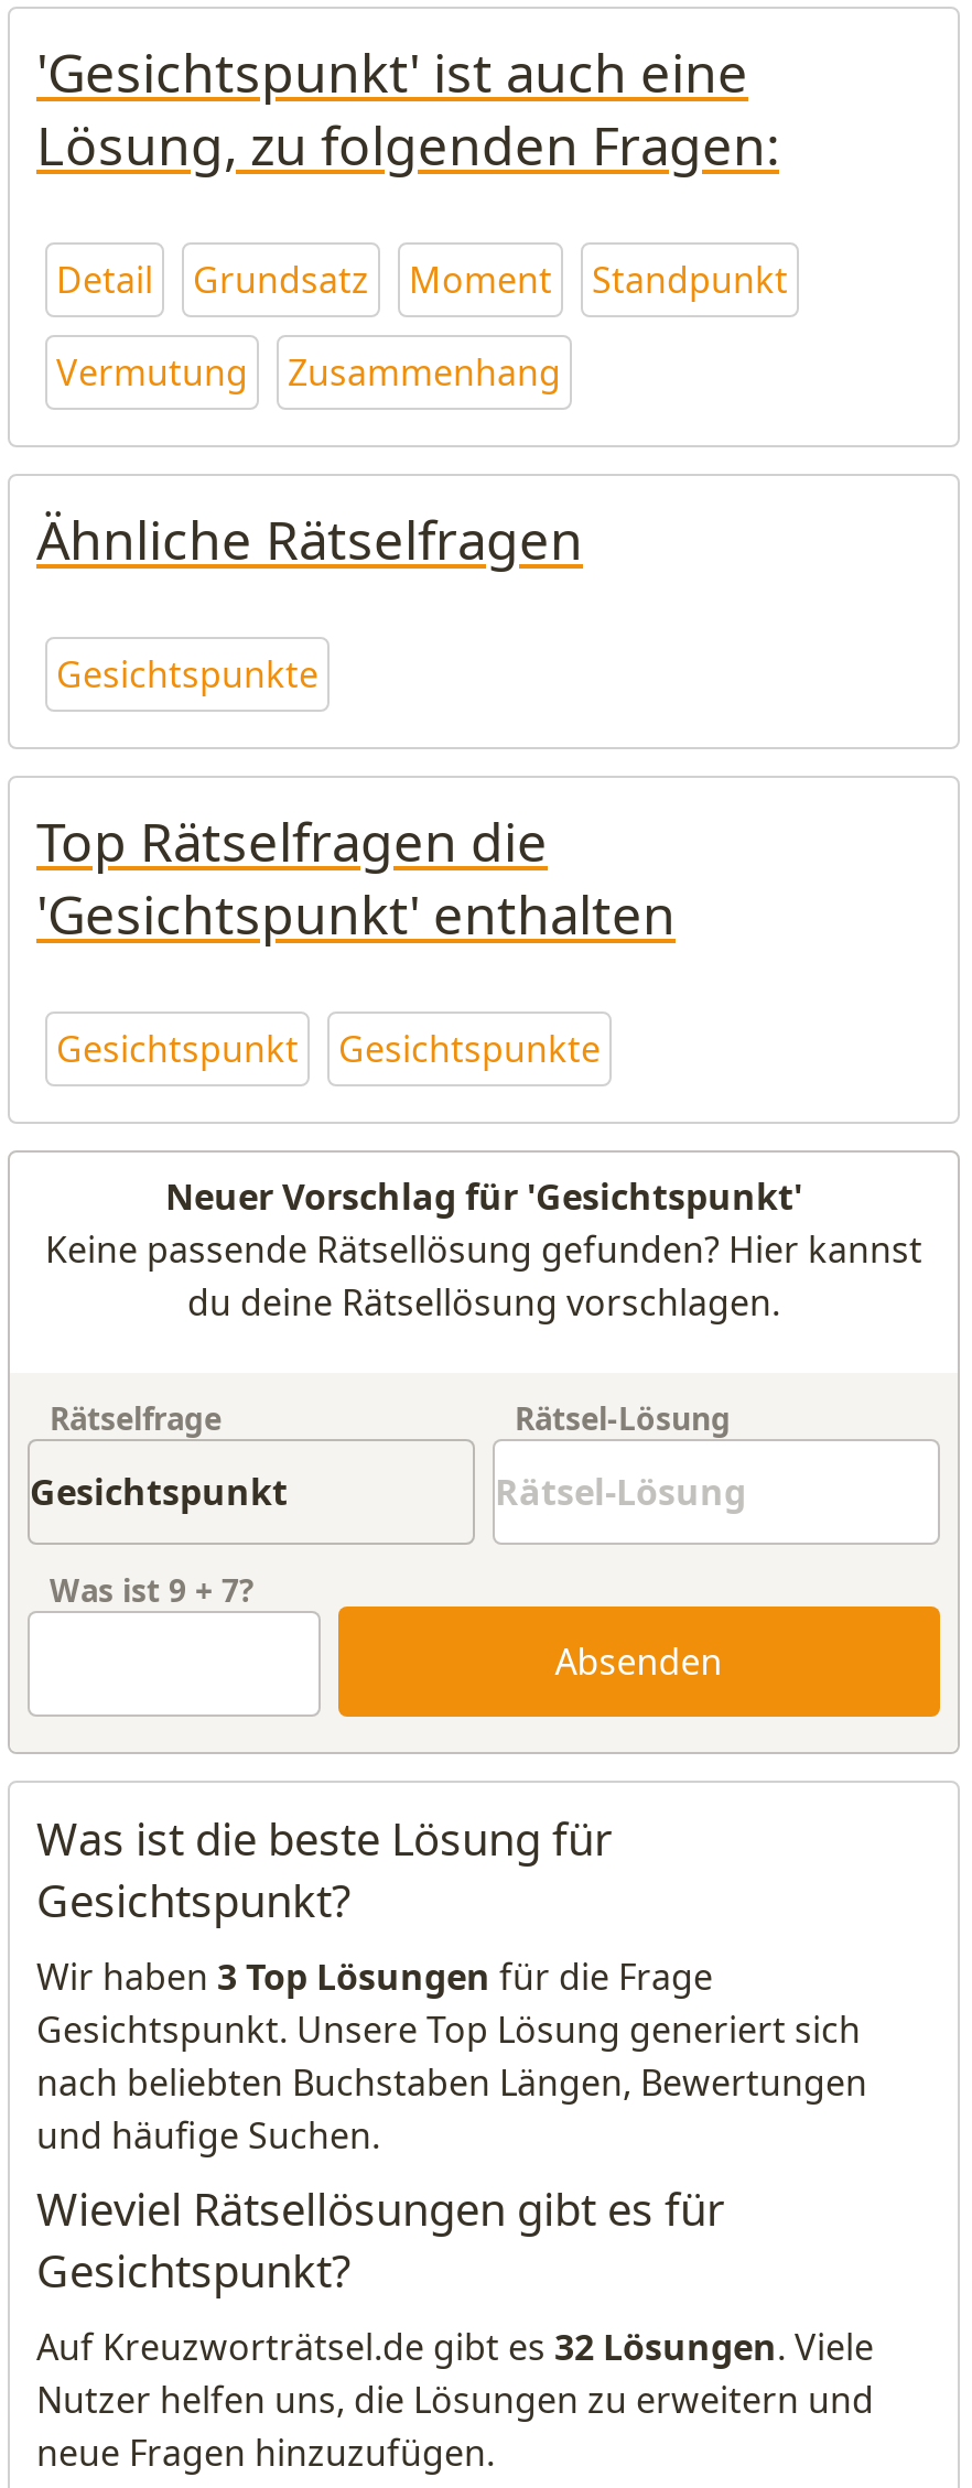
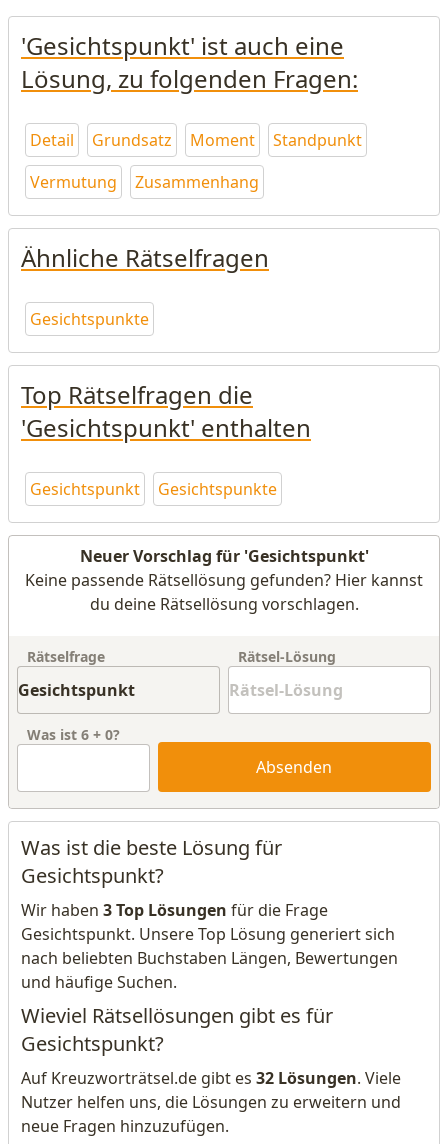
[50,1569,255,1611] Was ist 9 + 7? -> [27,725,120,744] Was ist 6 + 0?

